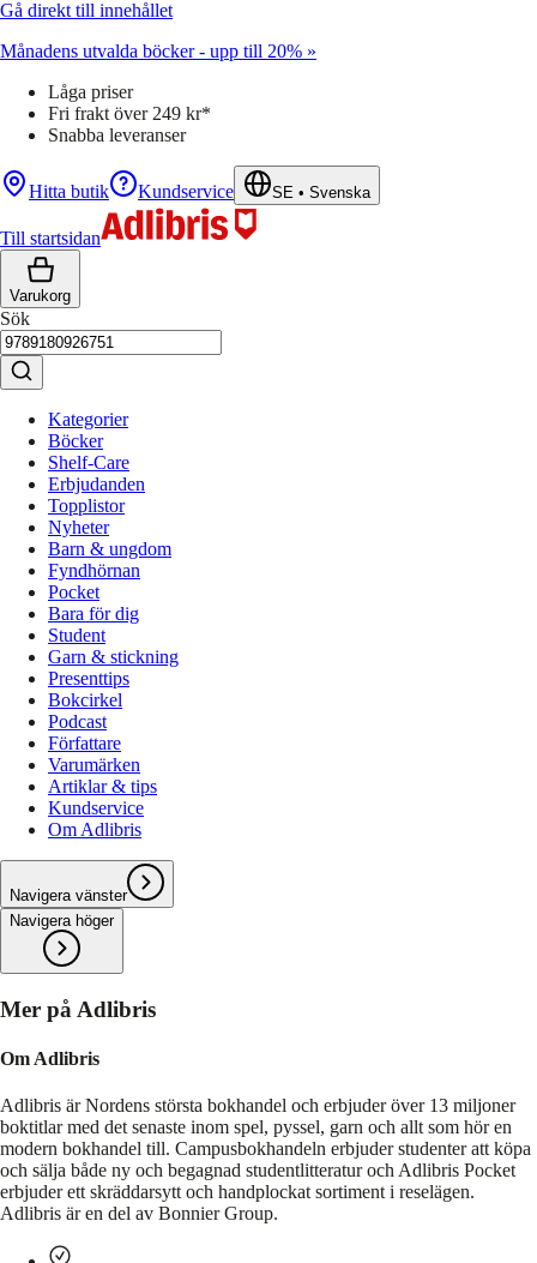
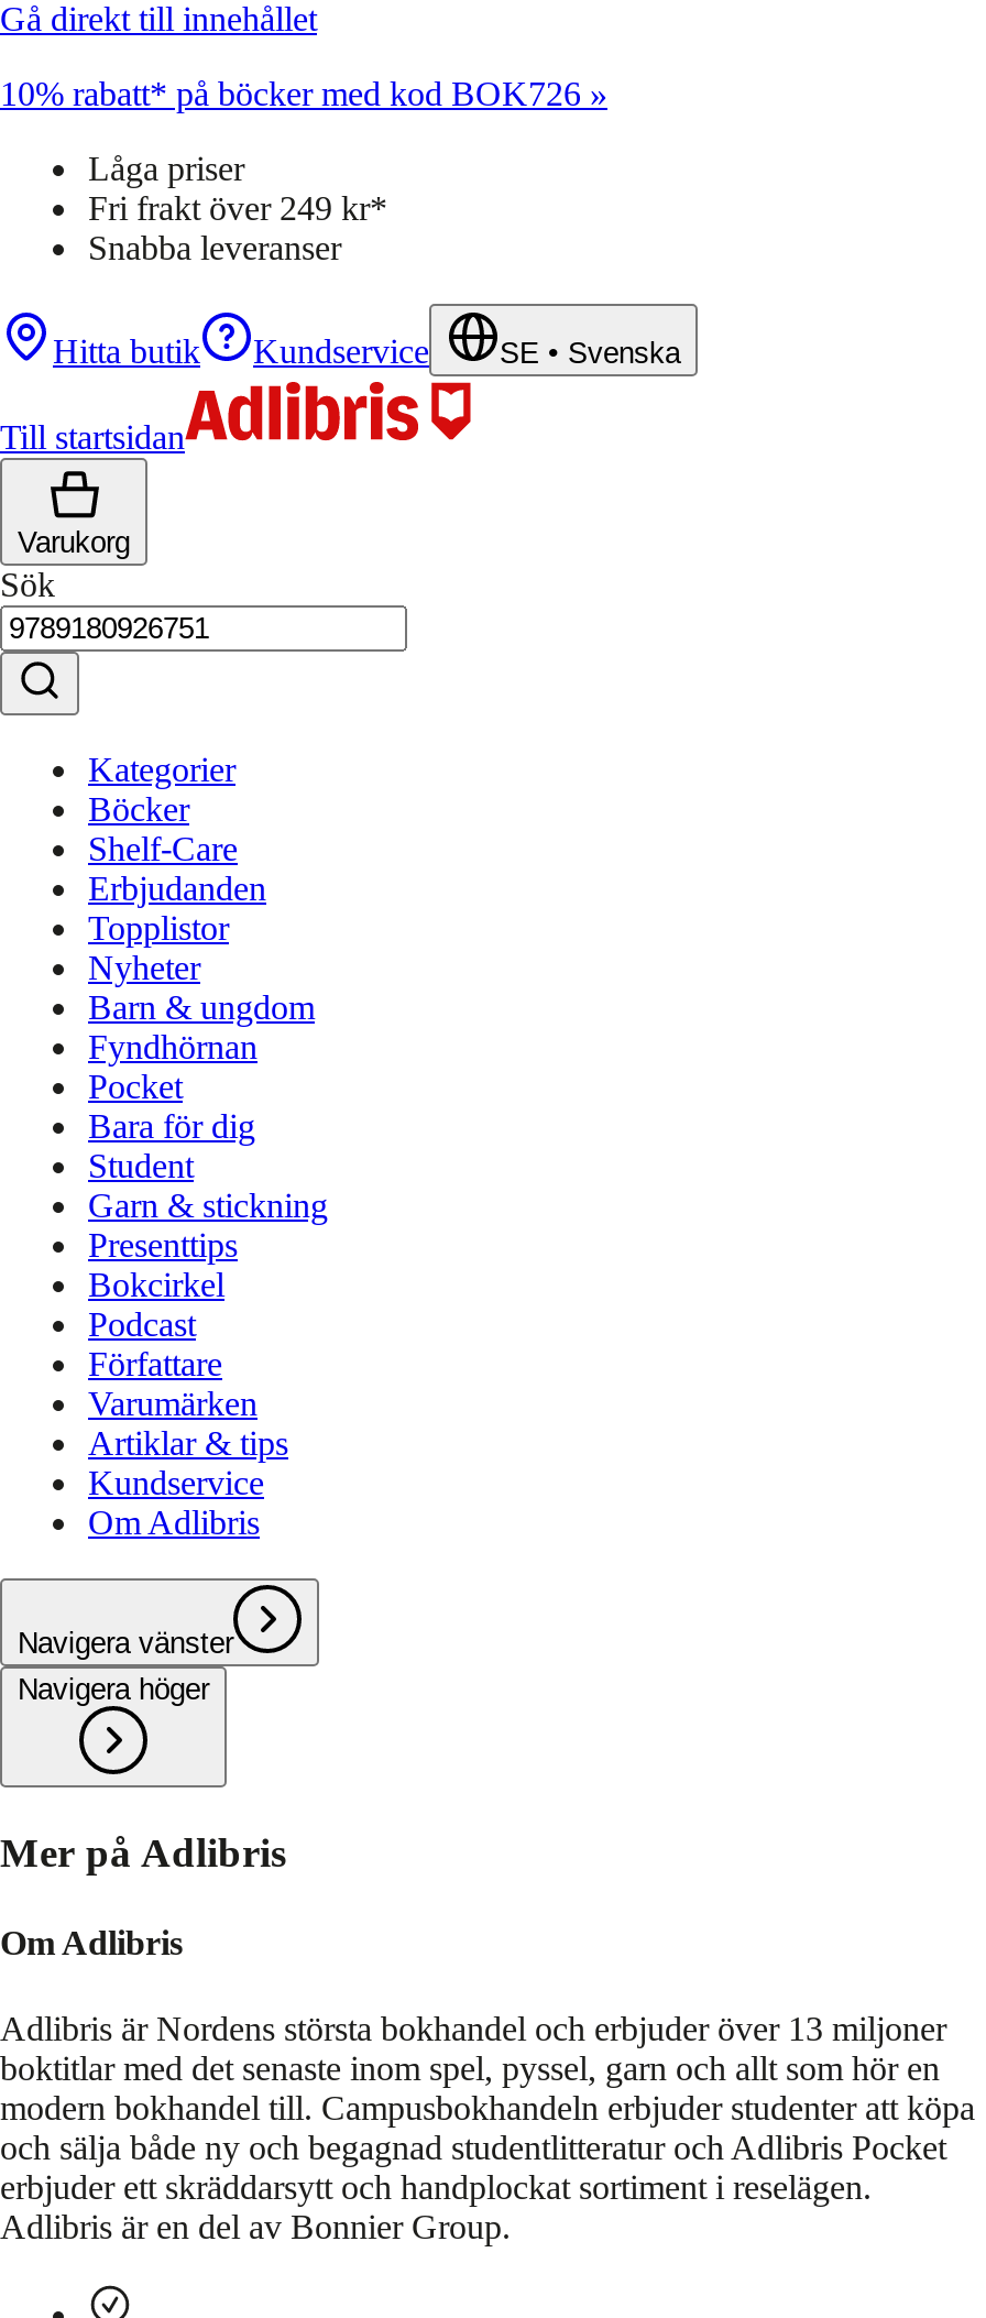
[0,41,316,61] Månadens utvalda böcker - upp till 20% » -> [0,75,607,112] 10% rabatt* på böcker med kod BOK726 »

